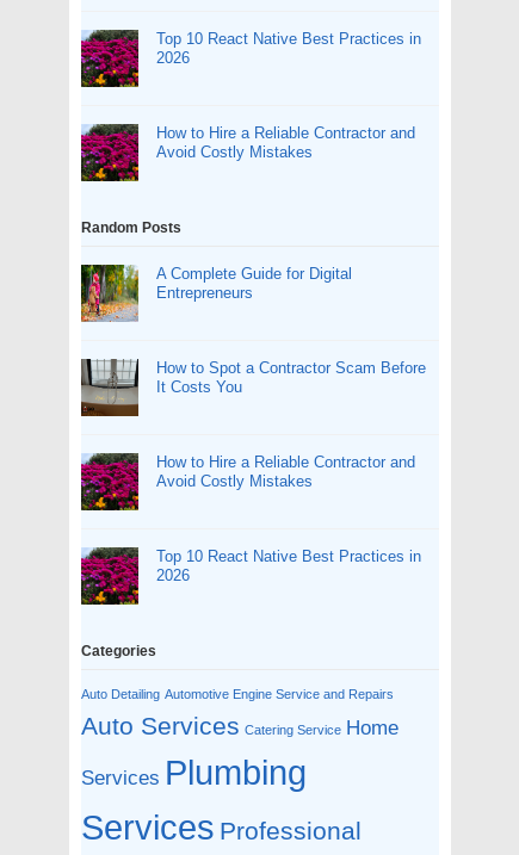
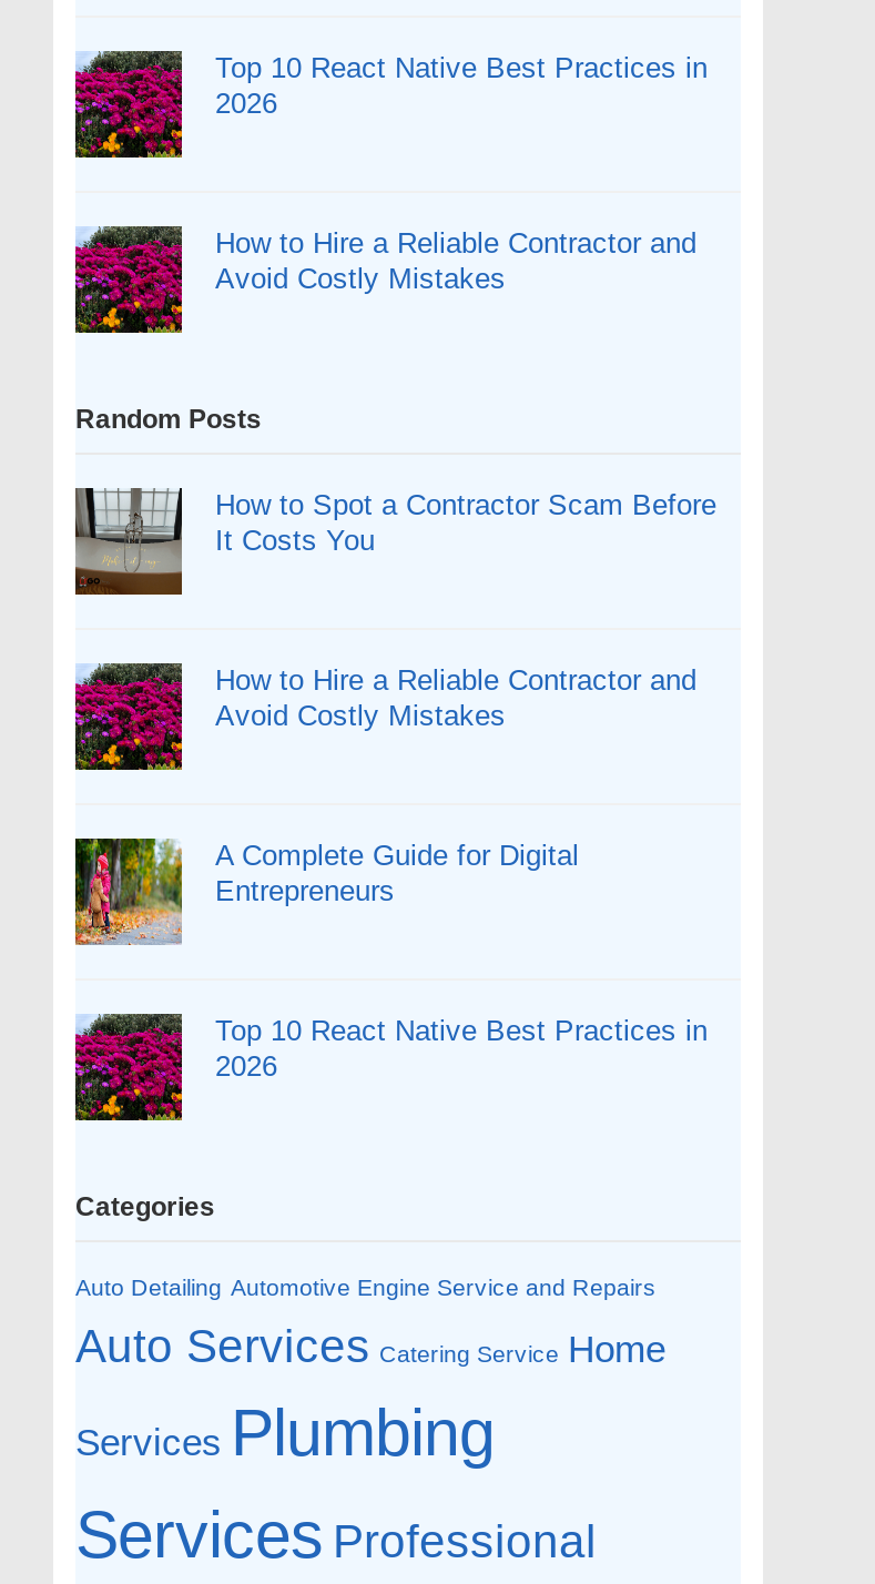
moved [80,264,352,322] -> [73,836,579,947]: [image] | A Complete Guide for Digital | Entrepreneurs
moved [79,357,426,491] -> [71,484,716,733]: [image] | How to Spot a Contractor Scam Before | It Costs You | How to Hire a Reliable Contractor and | Avoid Costly Mistakes

